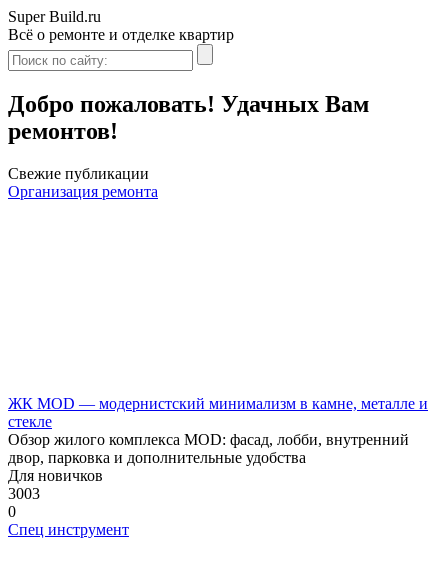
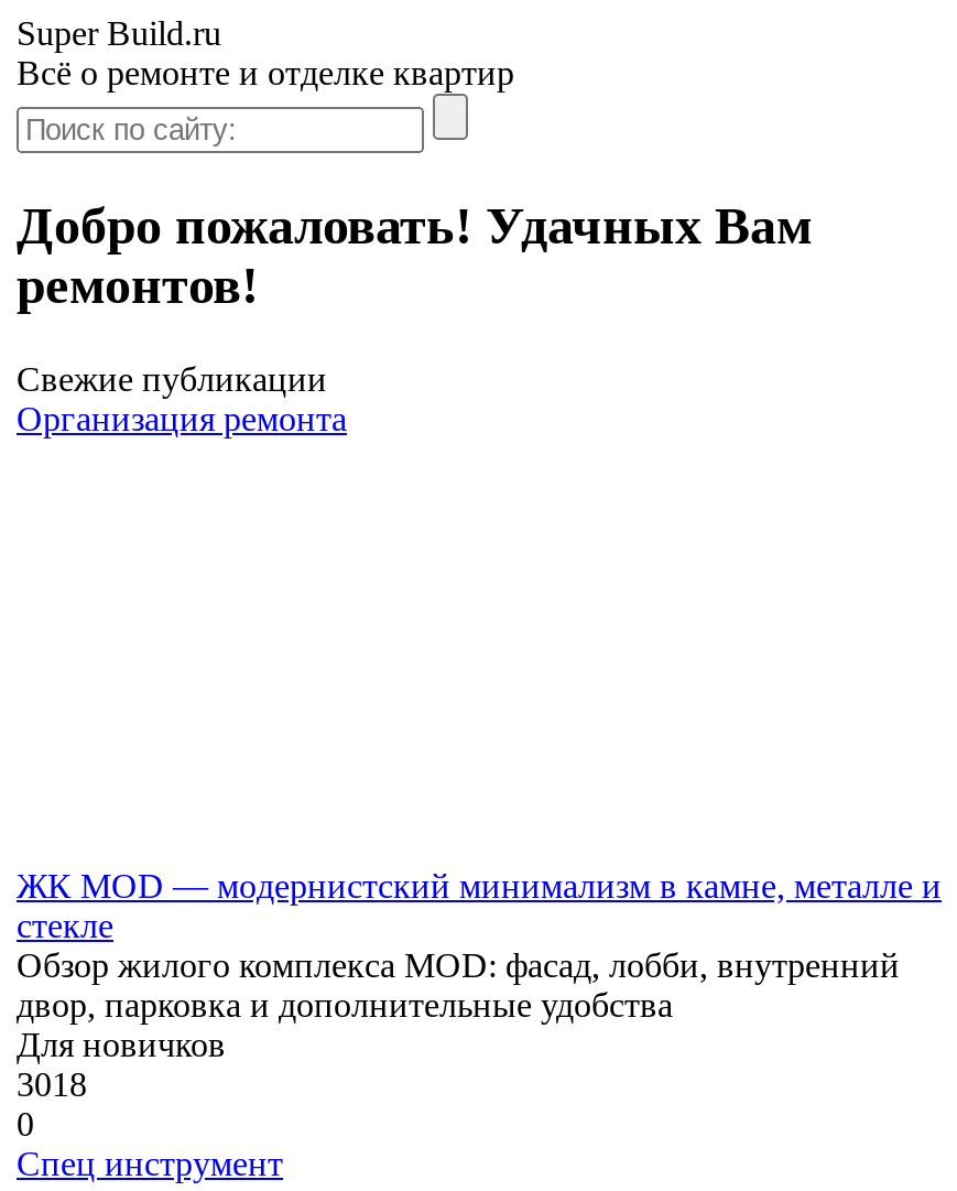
[8,485,40,502] 3003 -> [17,1065,87,1102] 3018

